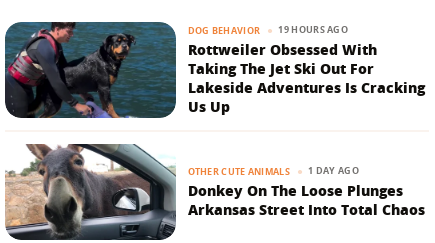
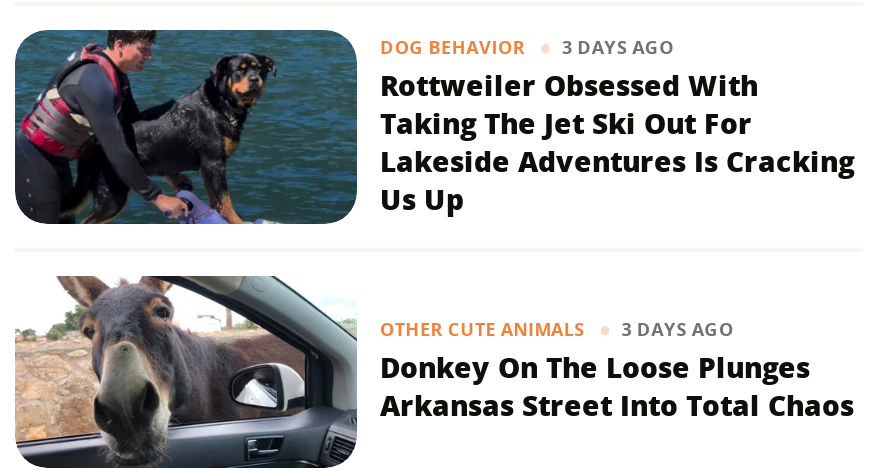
[187,23,348,37] DOG BEHAVIOR 19 HOURS AGO -> [380,33,674,60] DOG BEHAVIOR 3 DAYS AGO
[187,164,359,178] OTHER CUTE ANIMALS 1 DAY AGO -> [380,315,734,342] OTHER CUTE ANIMALS 3 DAYS AGO

